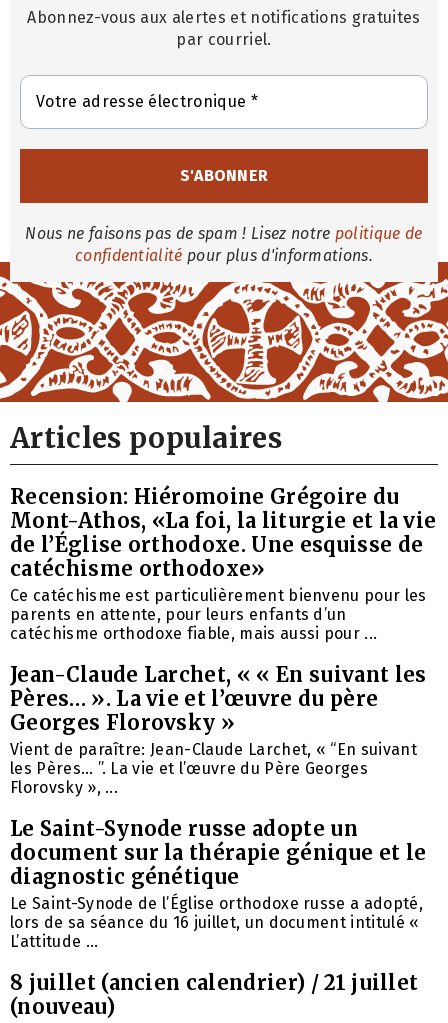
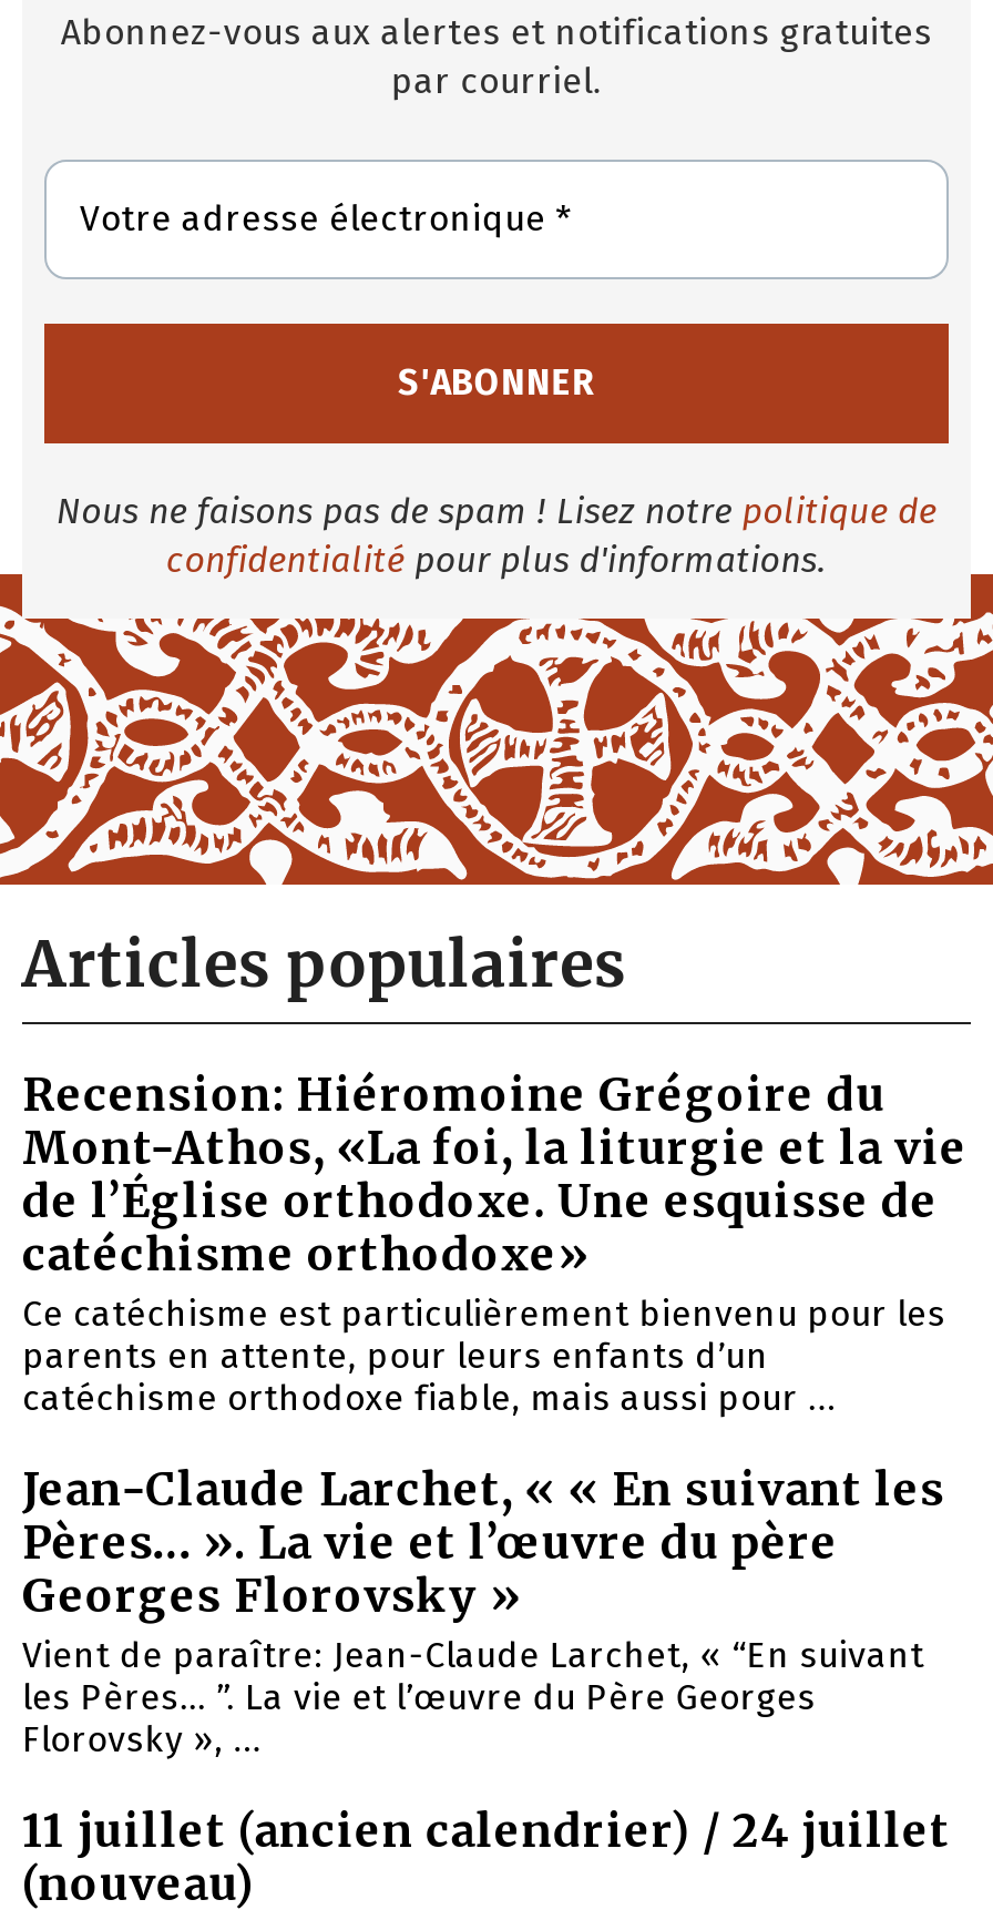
[10,816,426,995] Le Saint-Synode russe adopte un | document sur la thérapie génique et le | diagnostic génétique | Le Saint-Synode de l’Église orthodoxe russe a adopté, | lors de sa séance du 16 juillet, un document intitulé « | L’attitude ... | 8 juillet (ancien calendrier) / 21 juillet -> [22,1803,950,1858] 11 juillet (ancien calendrier) / 24 juillet

